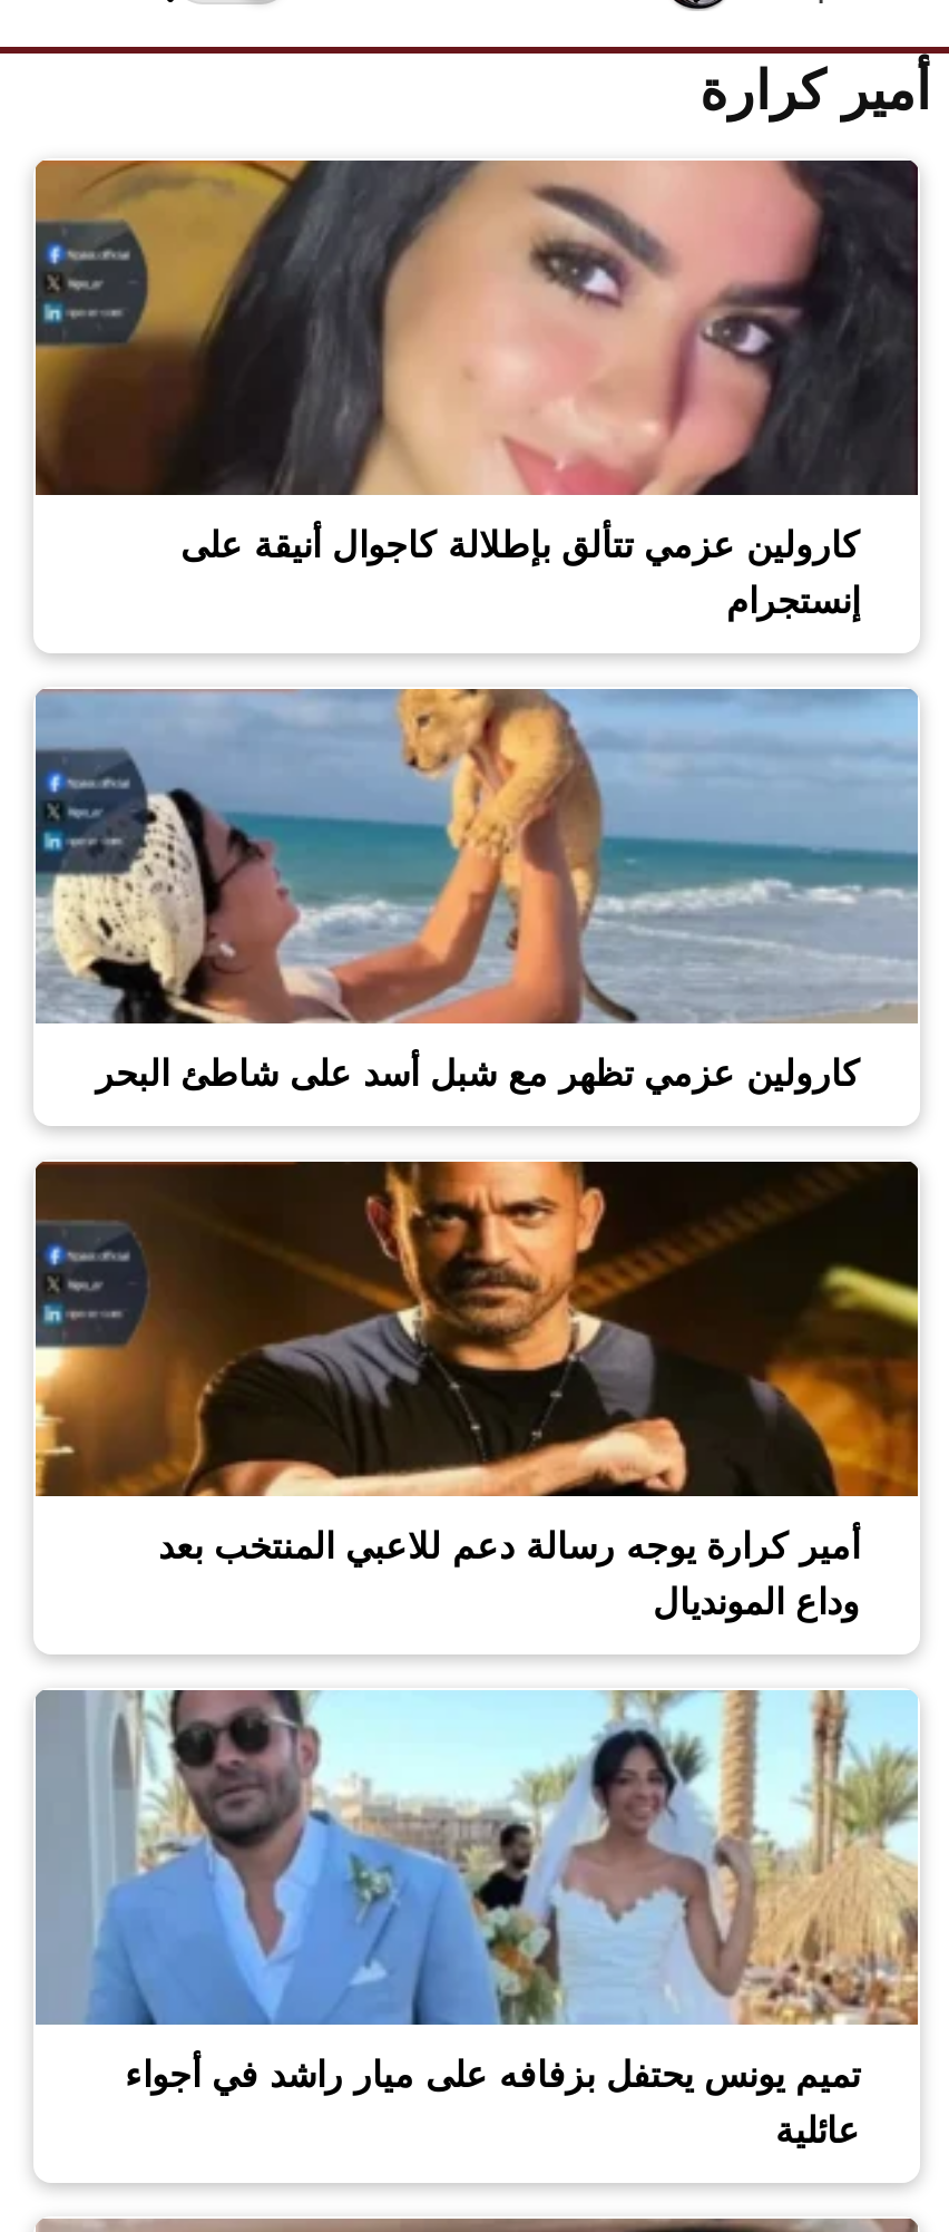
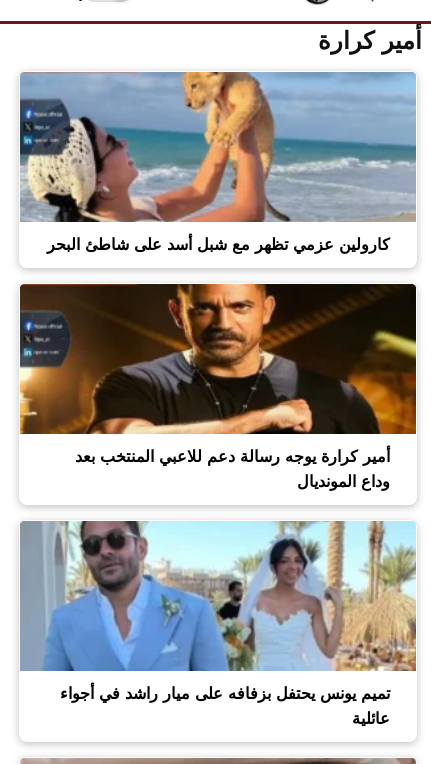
[33,158,920,622] [image] | كارولين عزمي تتألق بإطلالة كاجوال أنيقة على | إنستجرام -> none

